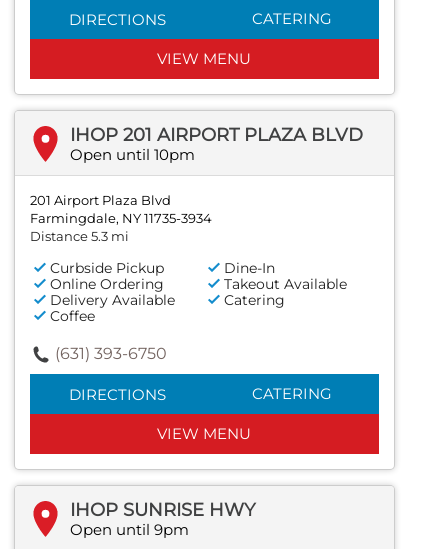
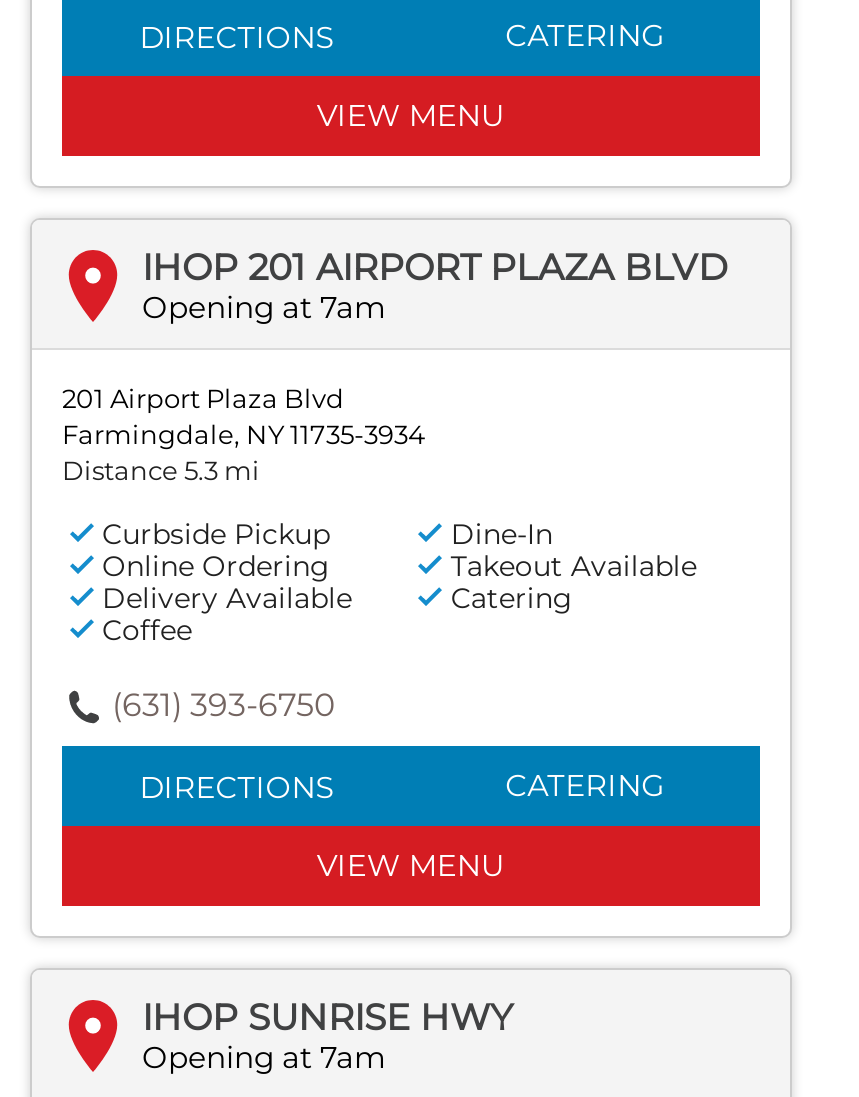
[70,145,195,164] Open until 10pm -> [142,288,386,326] Opening at 7am
[70,520,189,539] Open until 9pm -> [142,1038,386,1076] Opening at 7am

